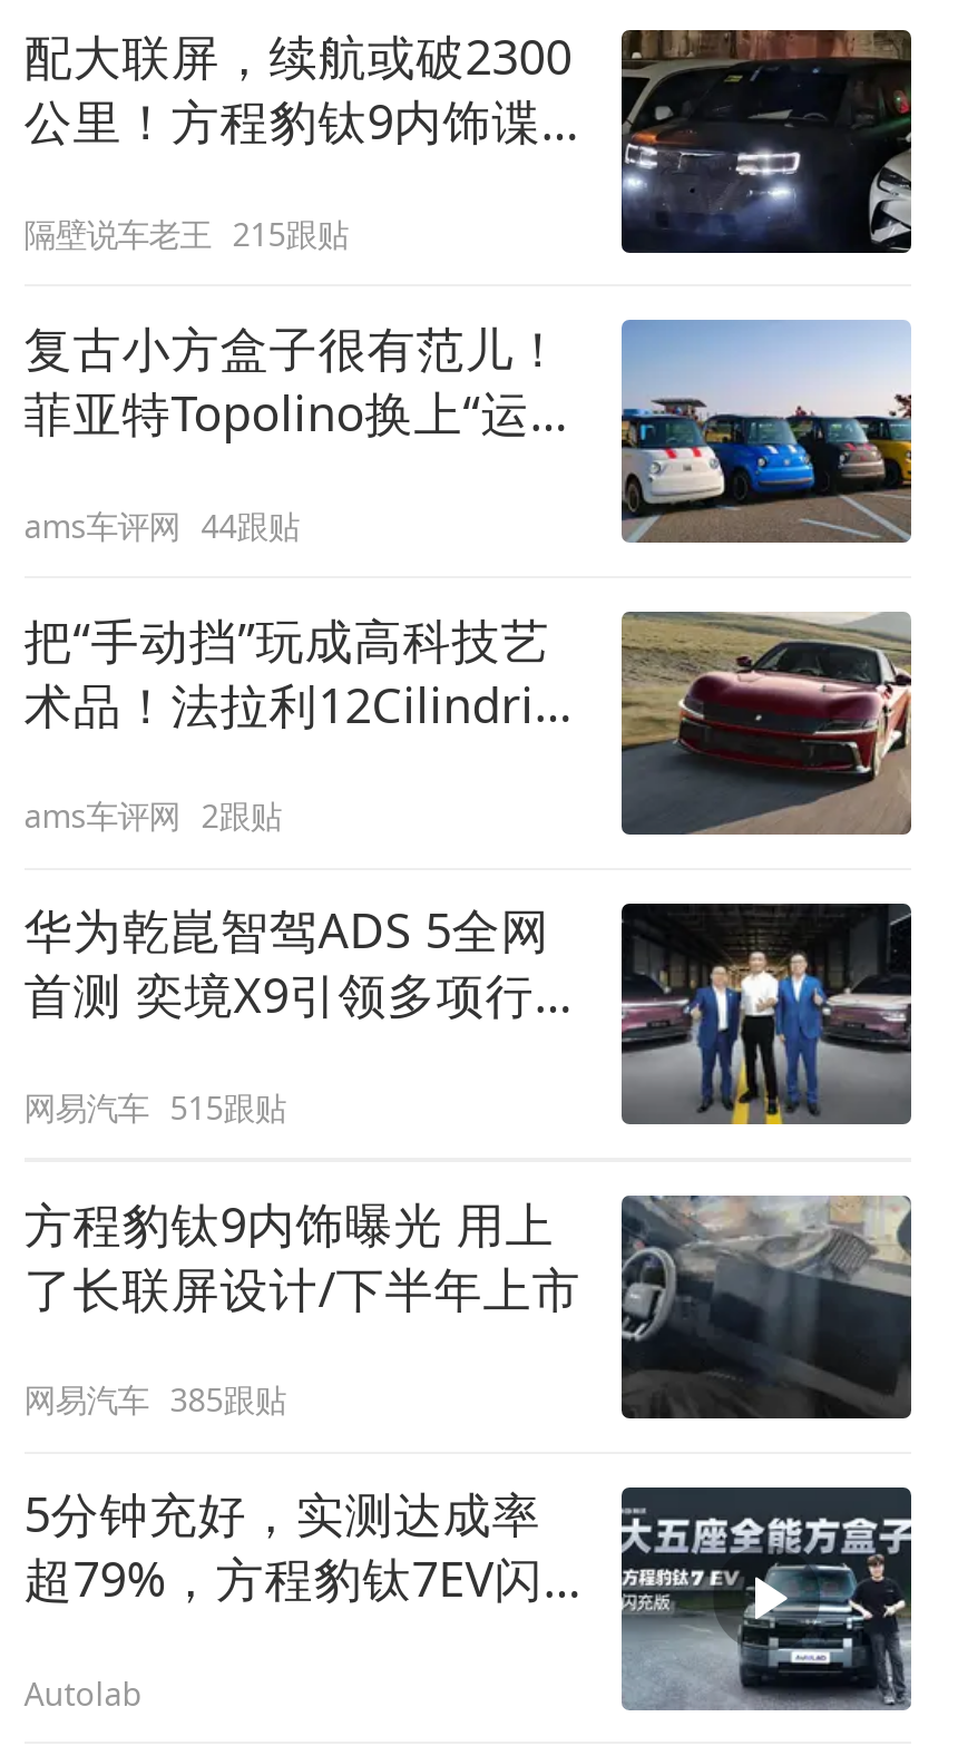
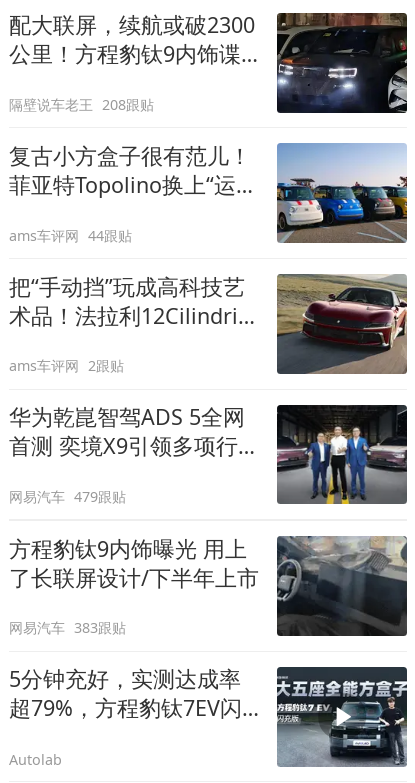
[24,213,348,255] 隔壁说车老王 215跟贴 -> [9,95,154,114] 隔壁说车老王 208跟贴
[24,1086,286,1128] 网易汽车 515跟贴 -> [9,487,126,506] 网易汽车 479跟贴
[24,1379,286,1421] 网易汽车 385跟贴 -> [9,618,126,637] 网易汽车 383跟贴

